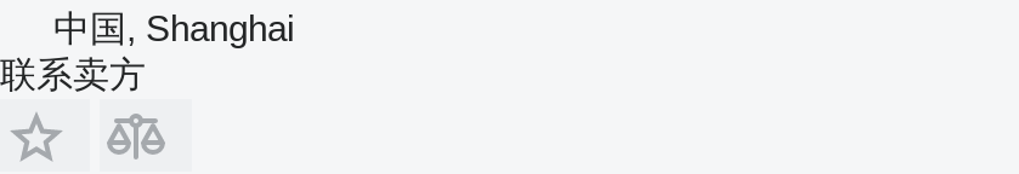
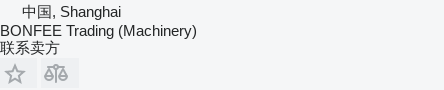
none -> [0,22,197,39] BONFEE Trading (Machinery)

